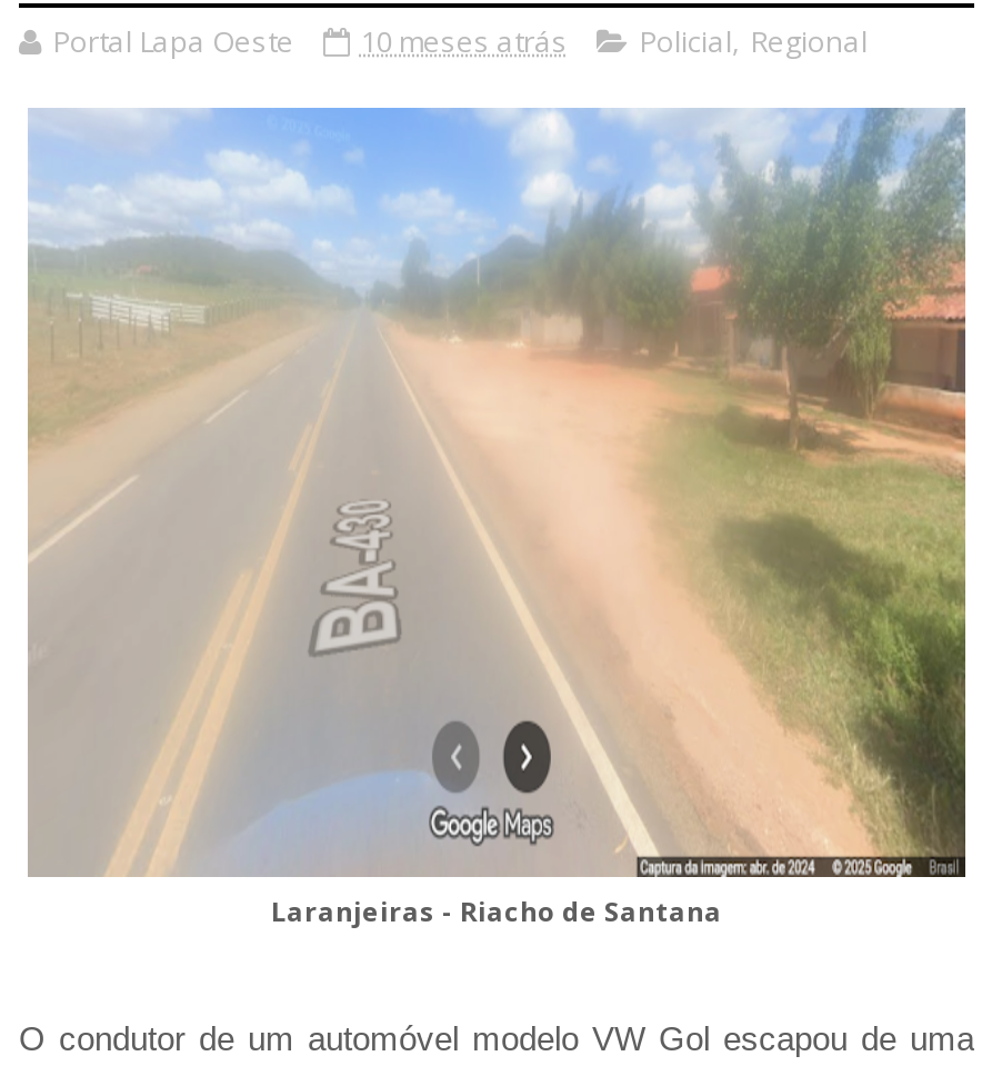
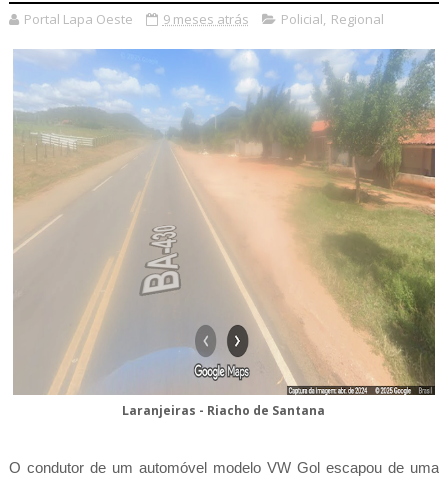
[52,21,868,61] Portal Lapa Oeste 10 meses atrás Policial, Regional -> [24,10,384,28] Portal Lapa Oeste 9 meses atrás Policial, Regional

